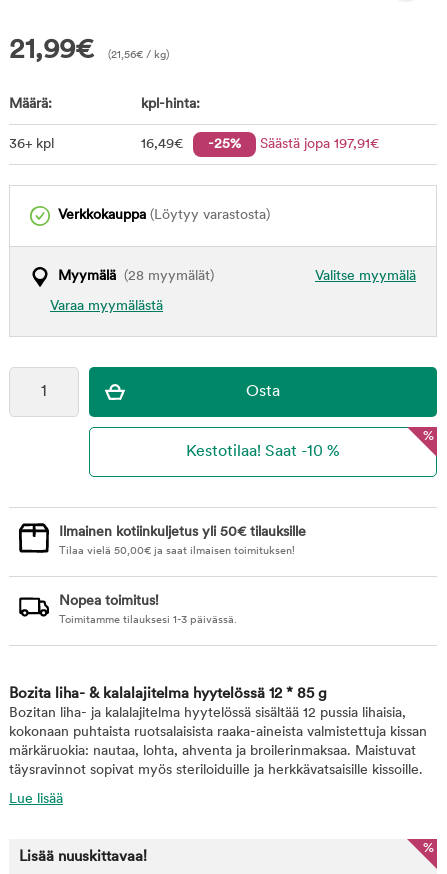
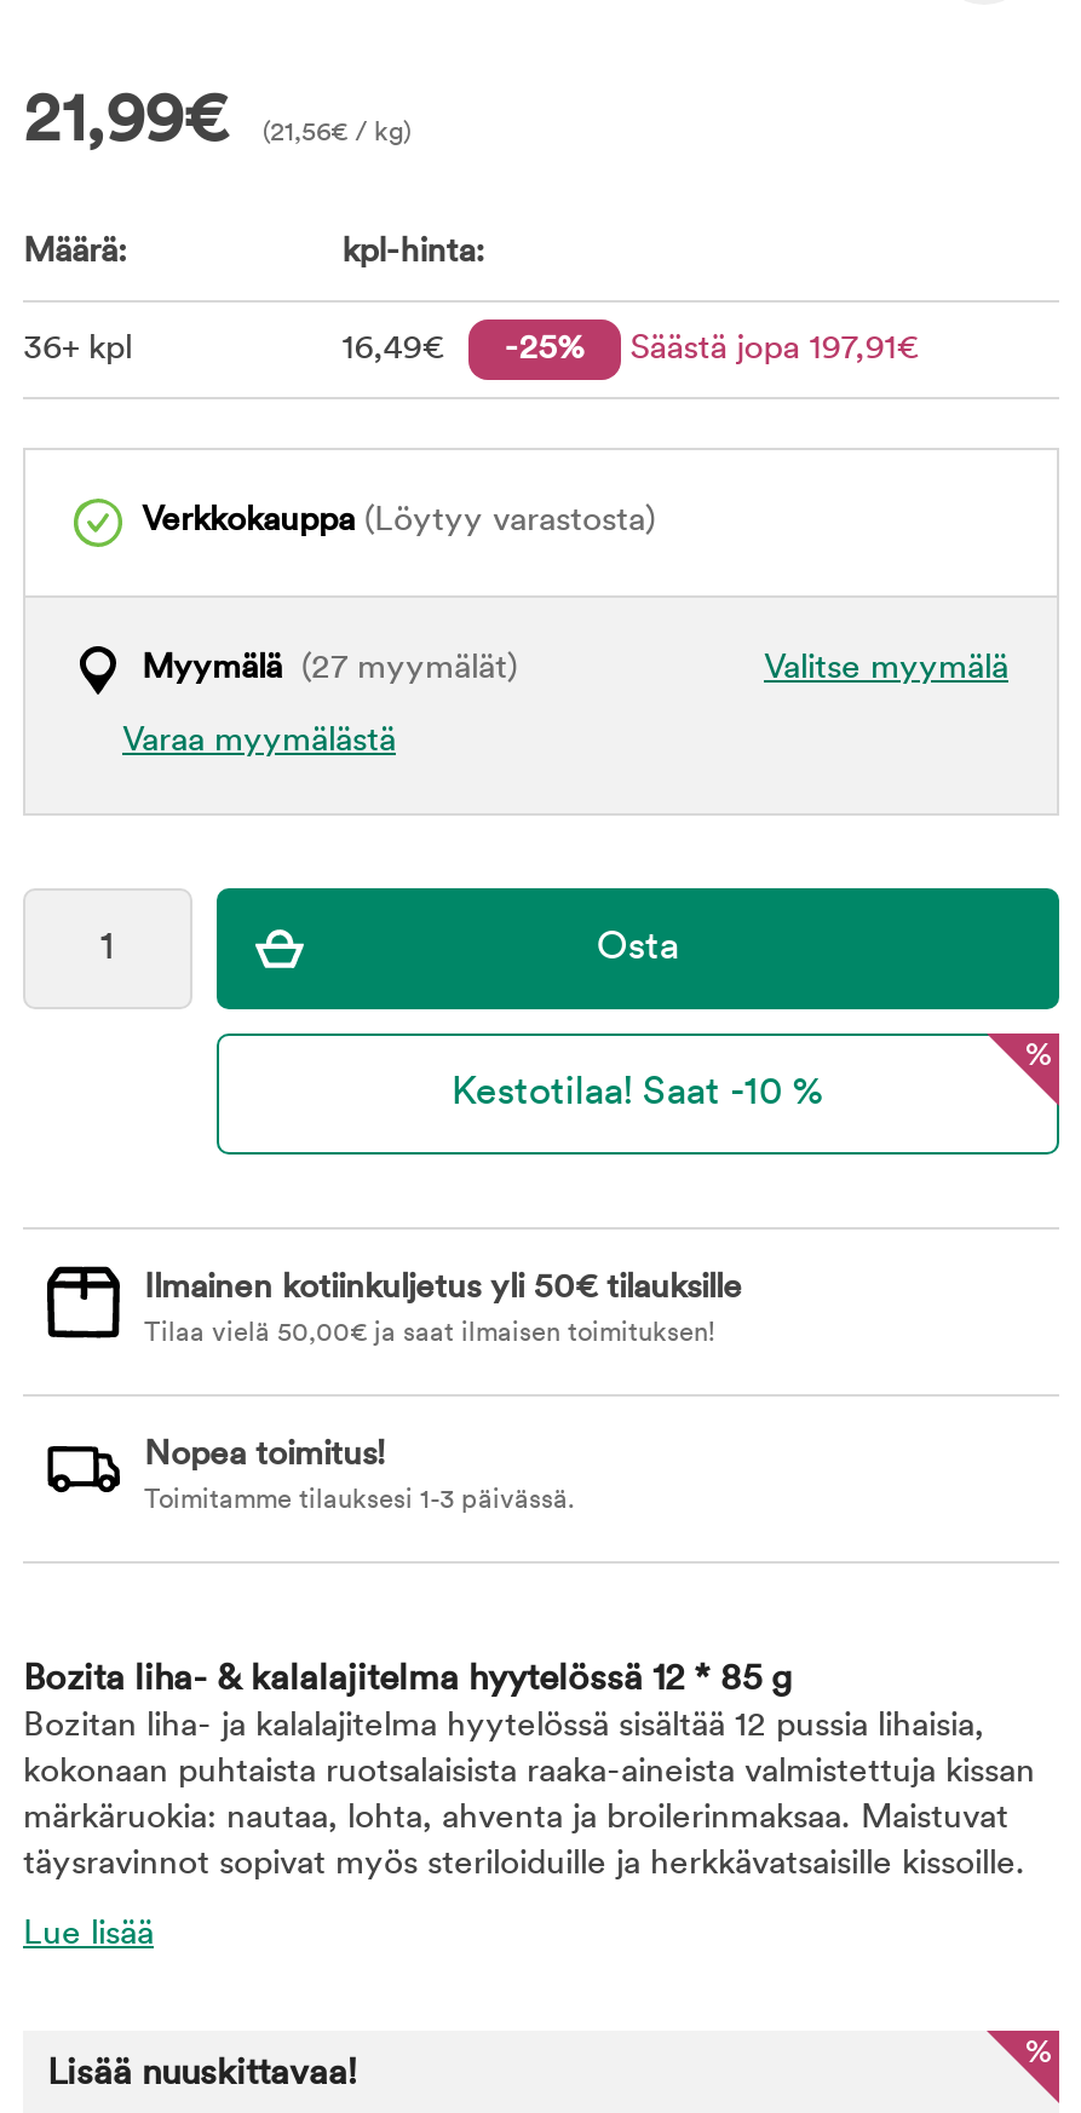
[58,269,214,284] Myymälä (28 myymälät) -> [142,651,517,687] Myymälä (27 myymälät)

